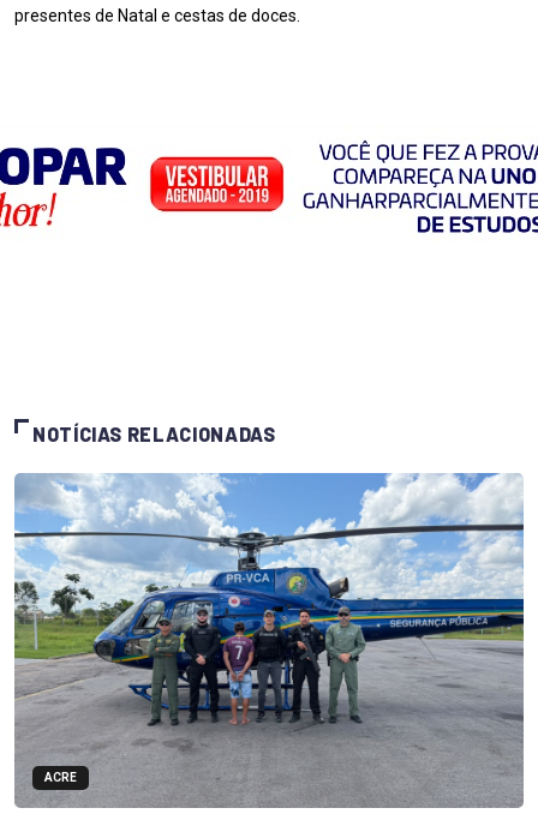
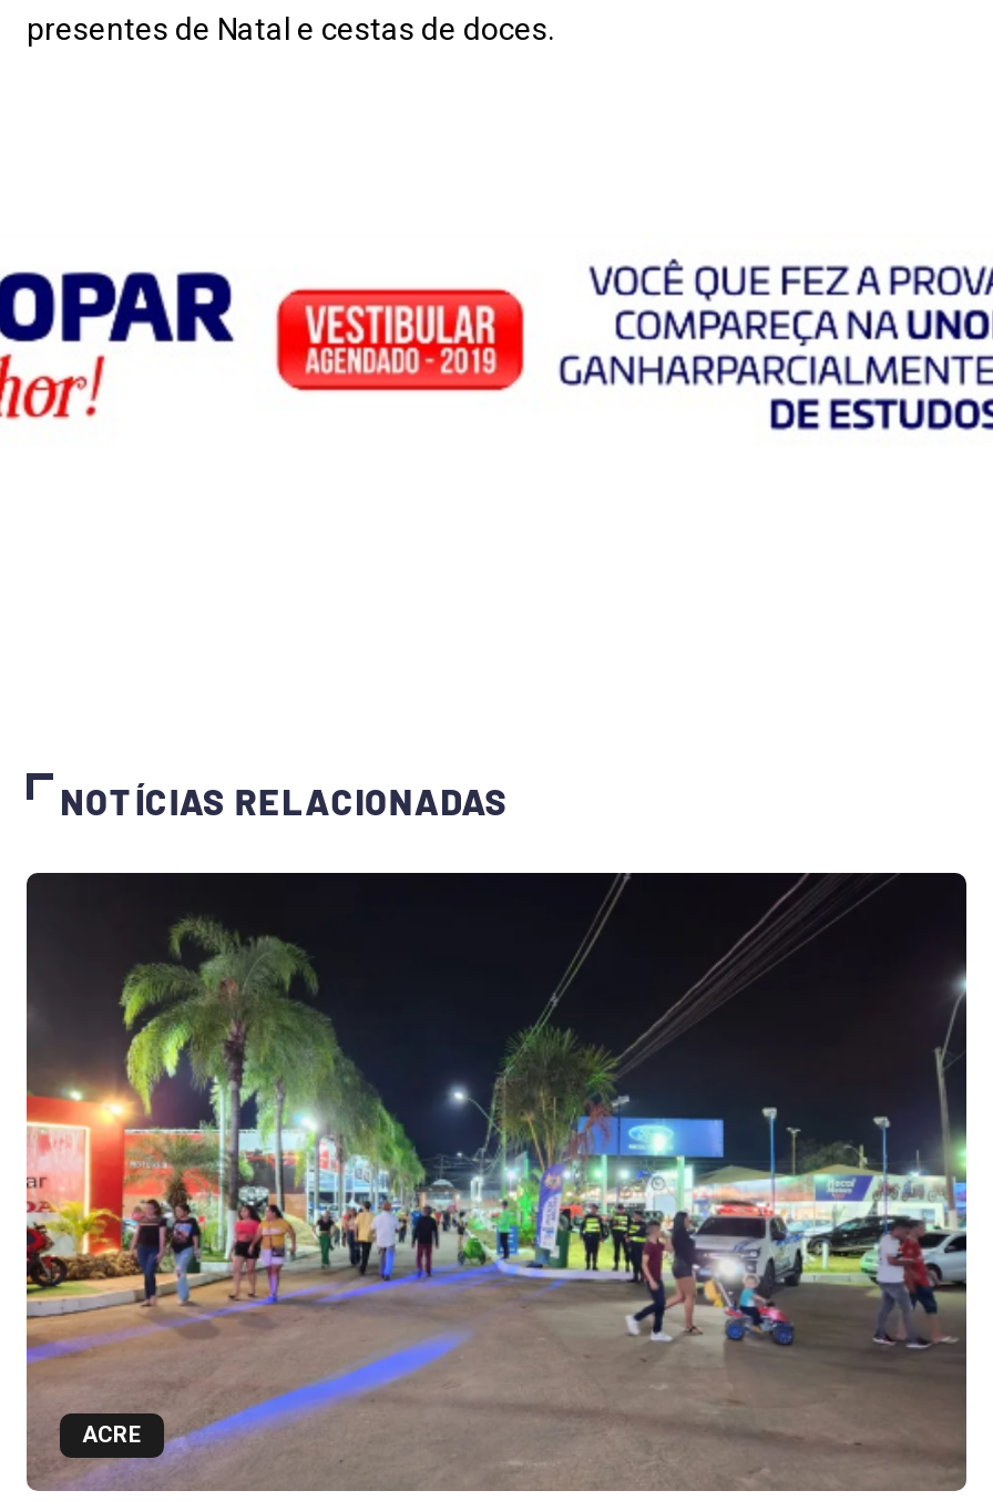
[13,472,525,808] [image] -> [24,871,969,1489] [image]

